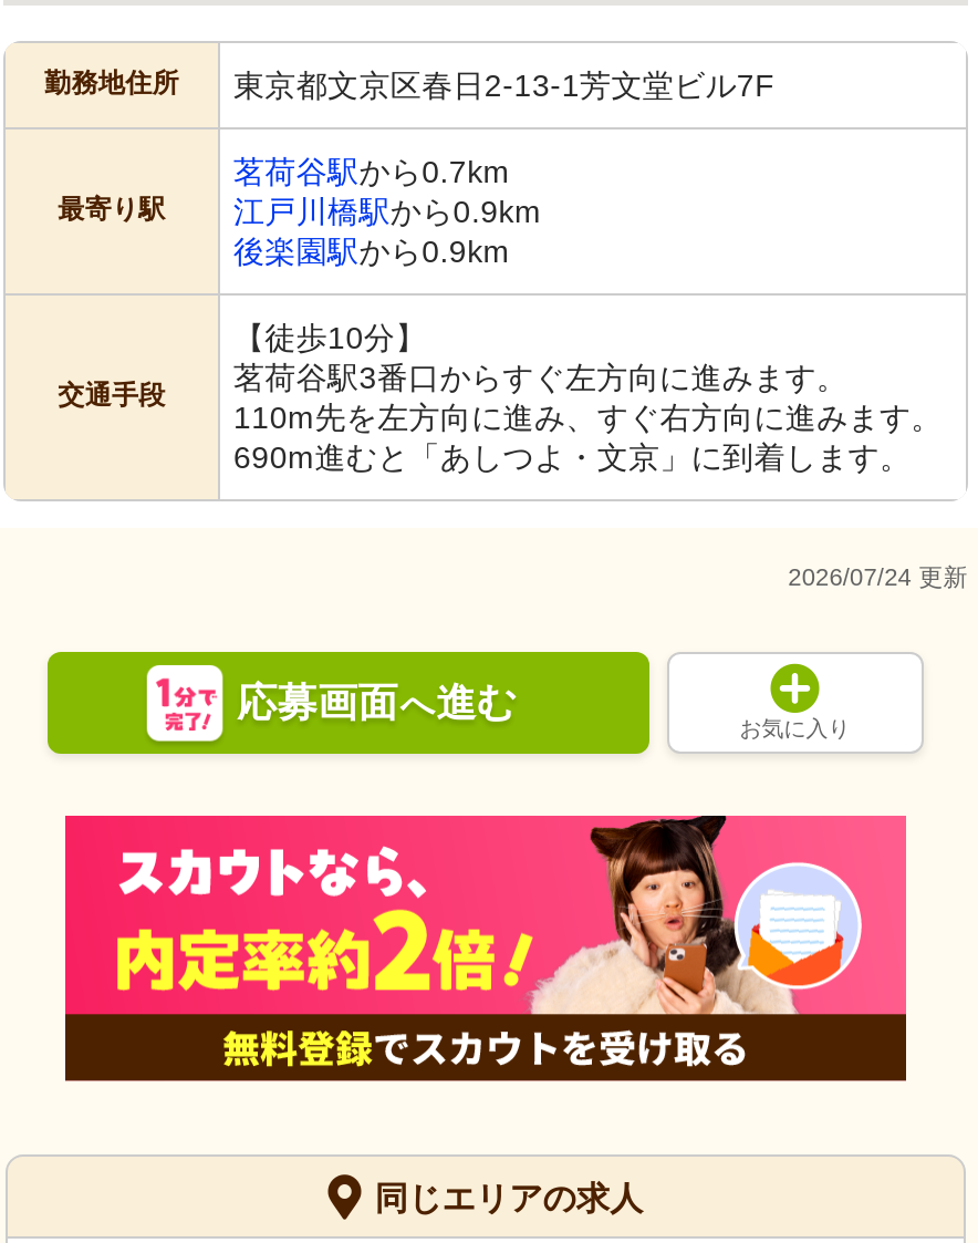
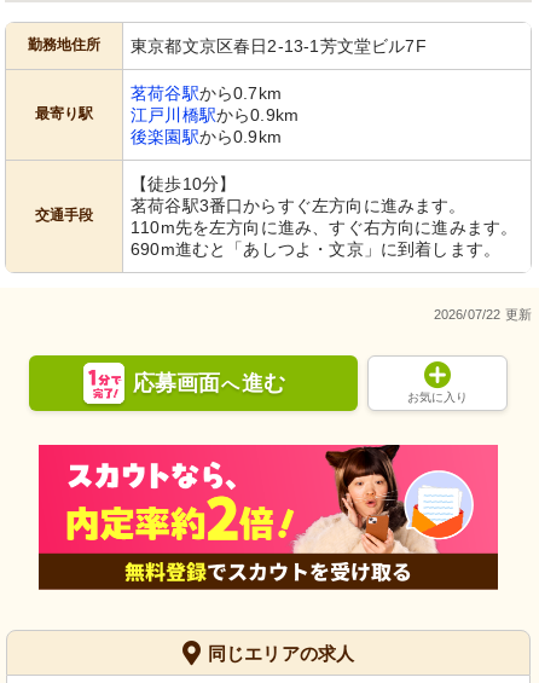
[788,564,968,590] 2026/07/24 更新 -> [433,307,532,322] 2026/07/22 更新

